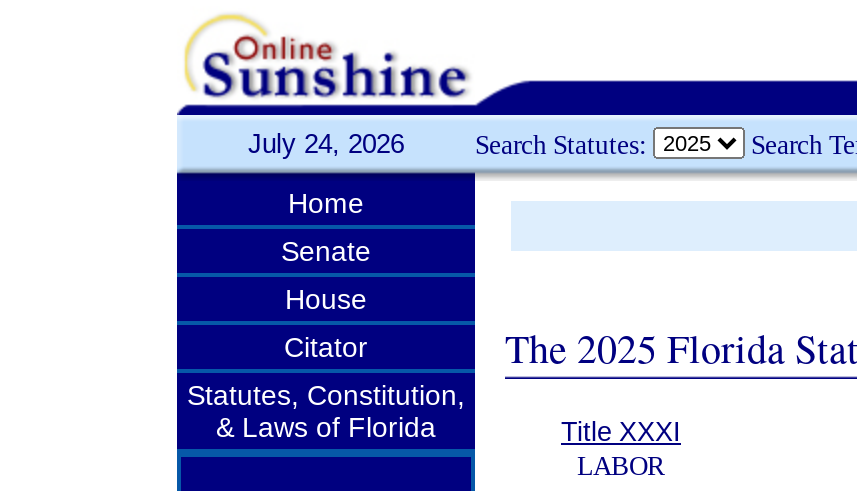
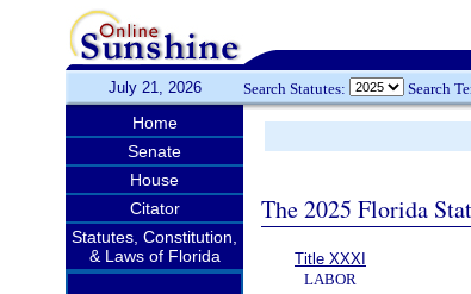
[248,129,404,159] July 24, 2026 -> [108,79,201,96] July 21, 2026

